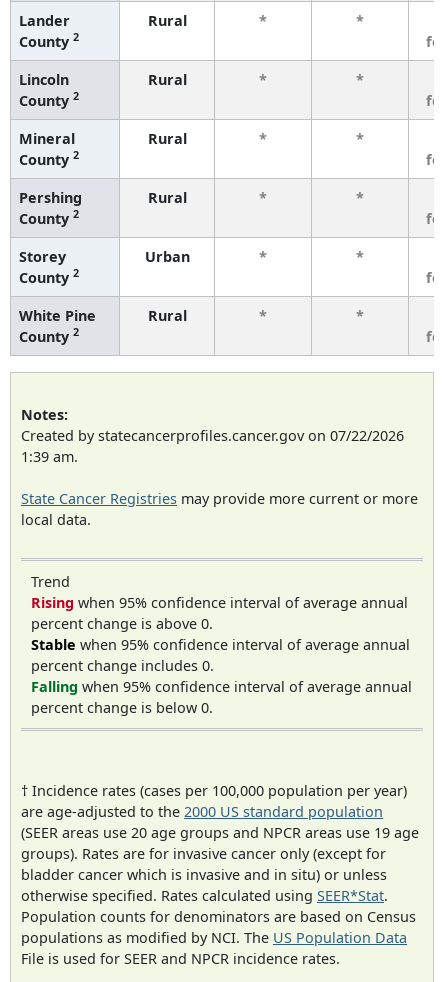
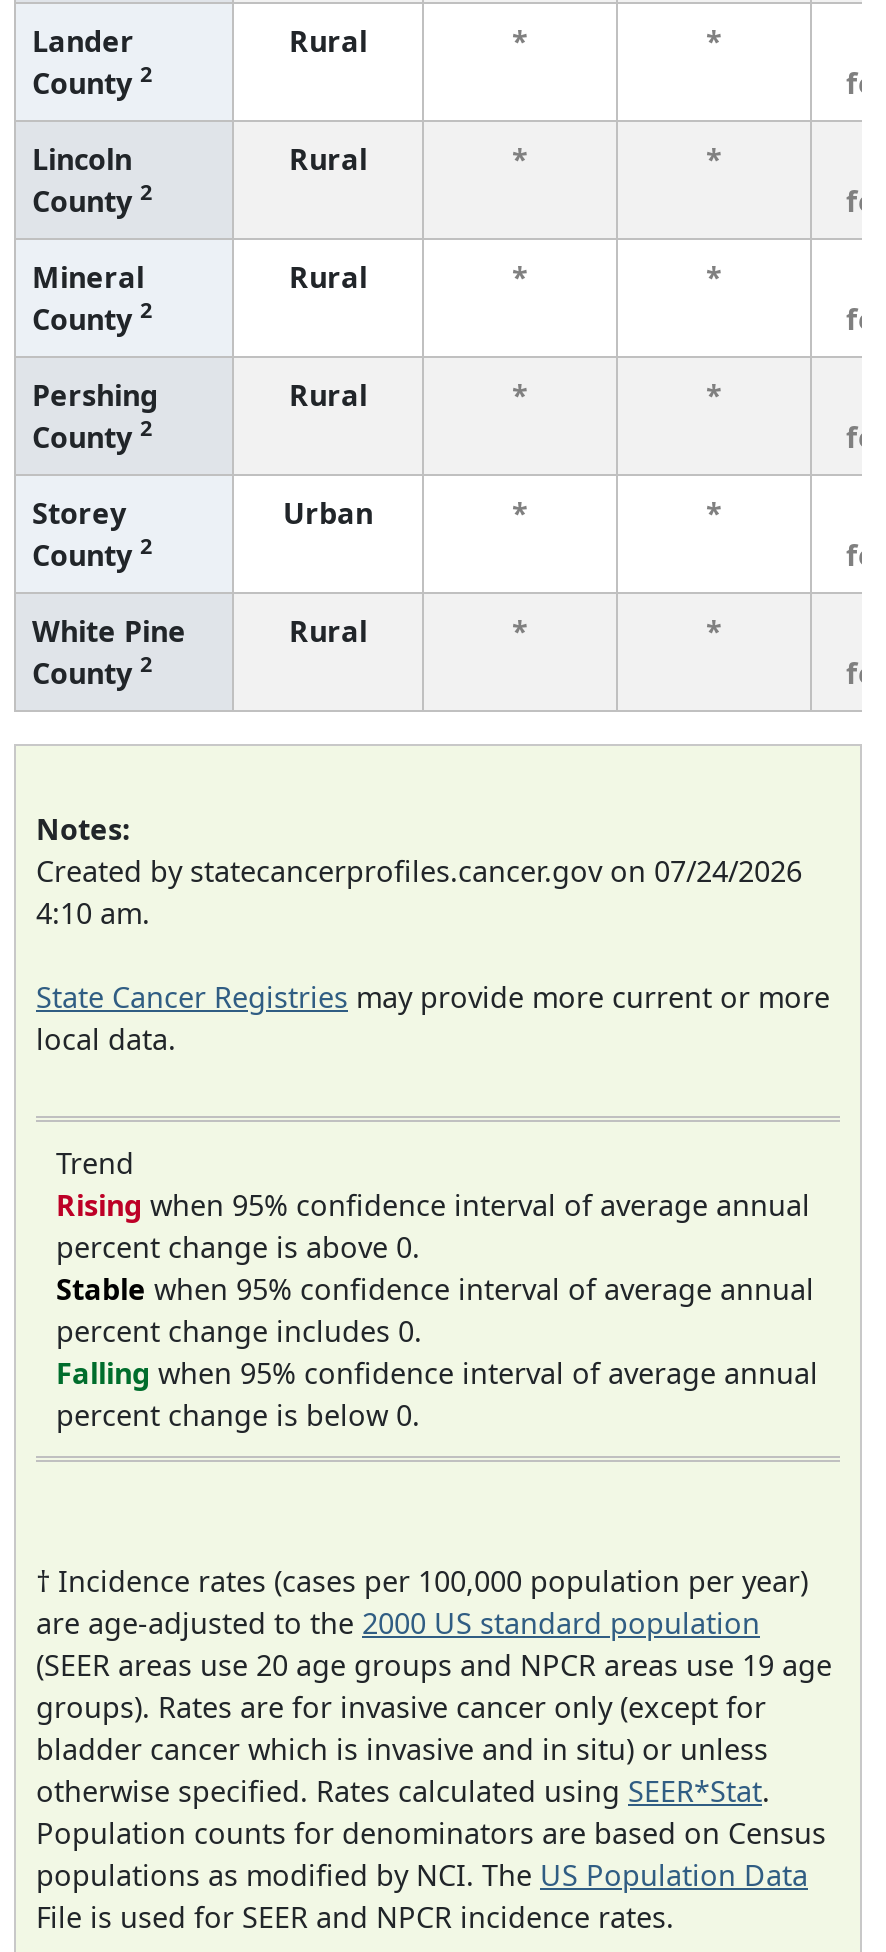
[21,426,404,445] Created by statecancerprofiles.cancer.gov on 07/22/2026 -> [36,851,802,889] Created by statecancerprofiles.cancer.gov on 07/24/2026
[21,447,78,466] 1:39 am. -> [36,893,150,931] 4:10 am.

